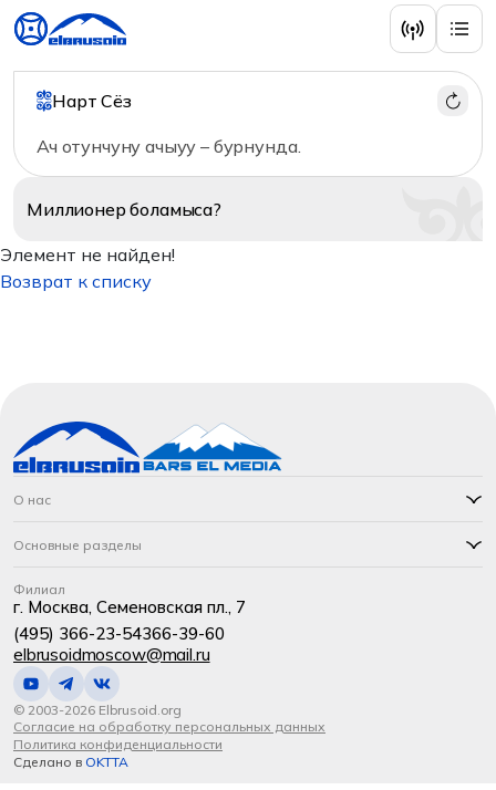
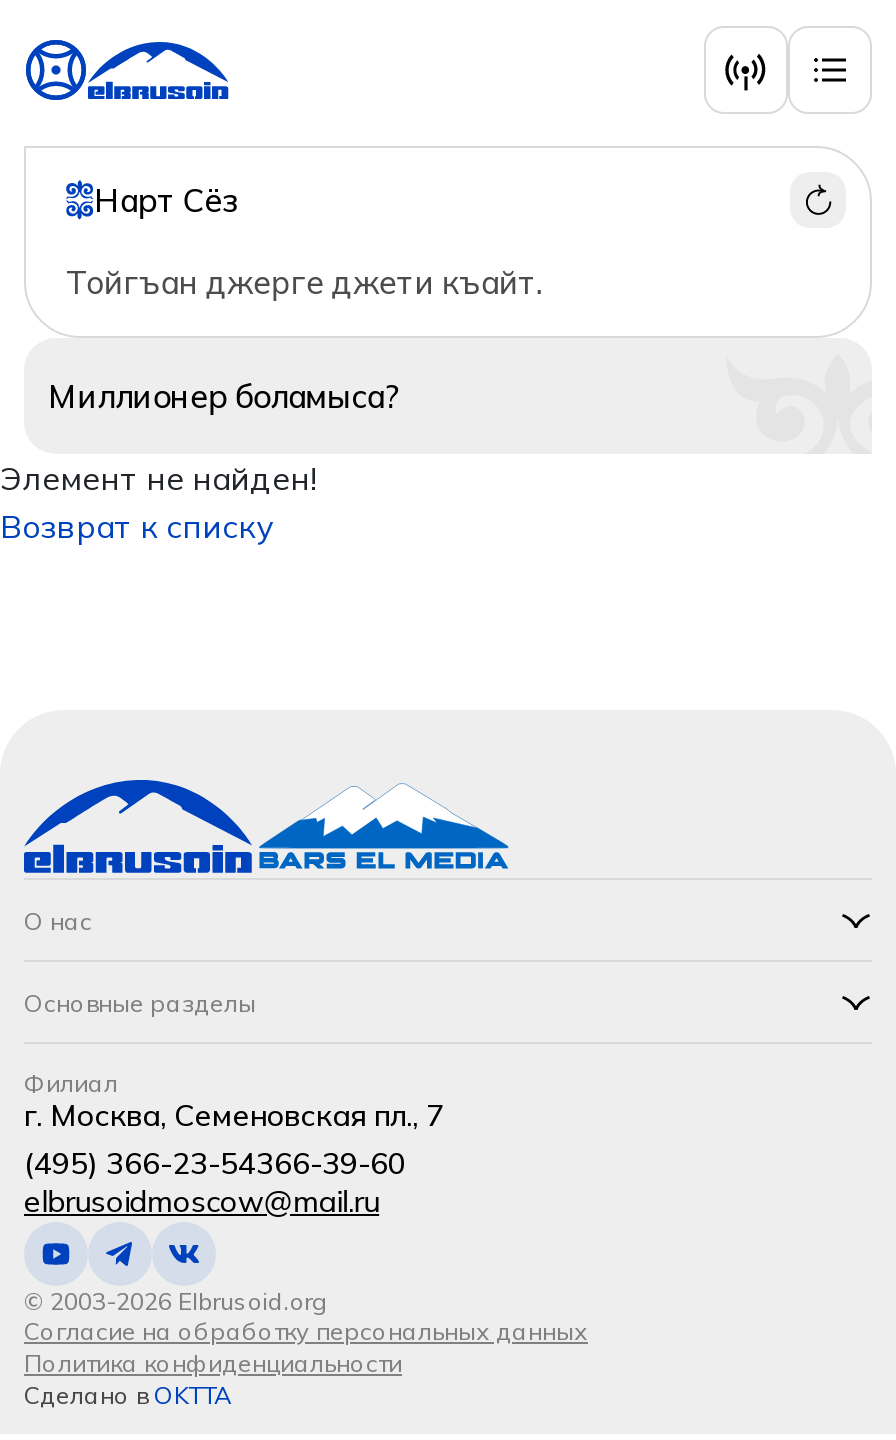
[37,135,300,157] Ач отунчуну ачыуу – бурнунда. -> [66,262,541,302] Тойгъан джерге джети къайт.

